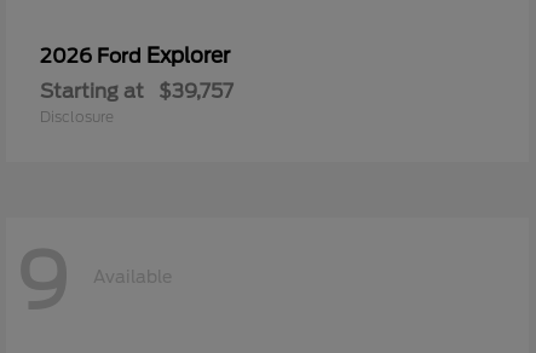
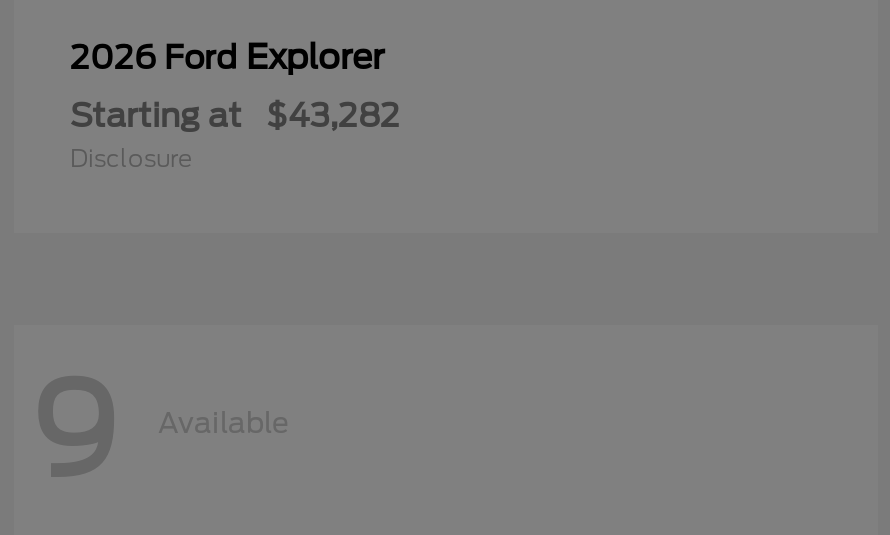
[40,80,234,103] Starting at $39,757 -> [70,97,400,135] Starting at $43,282

